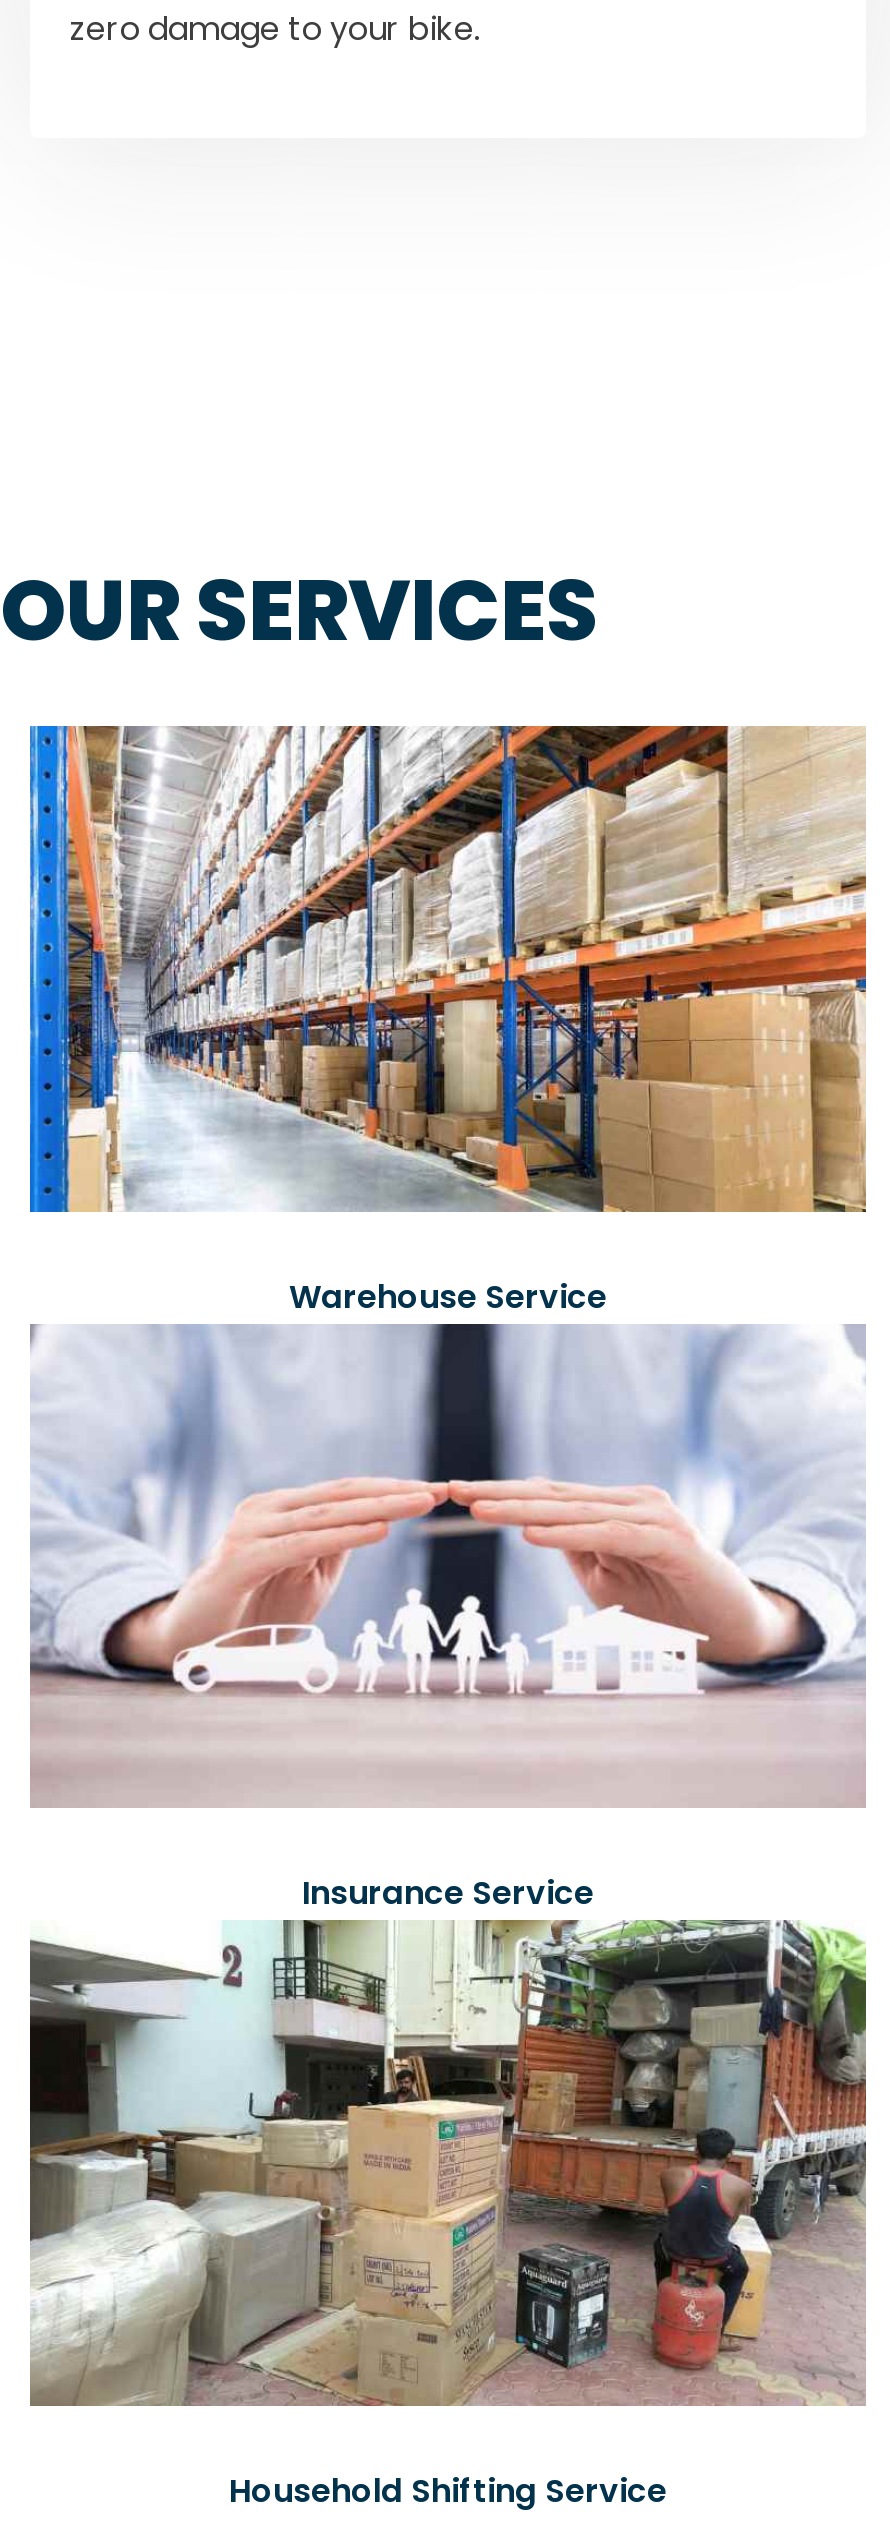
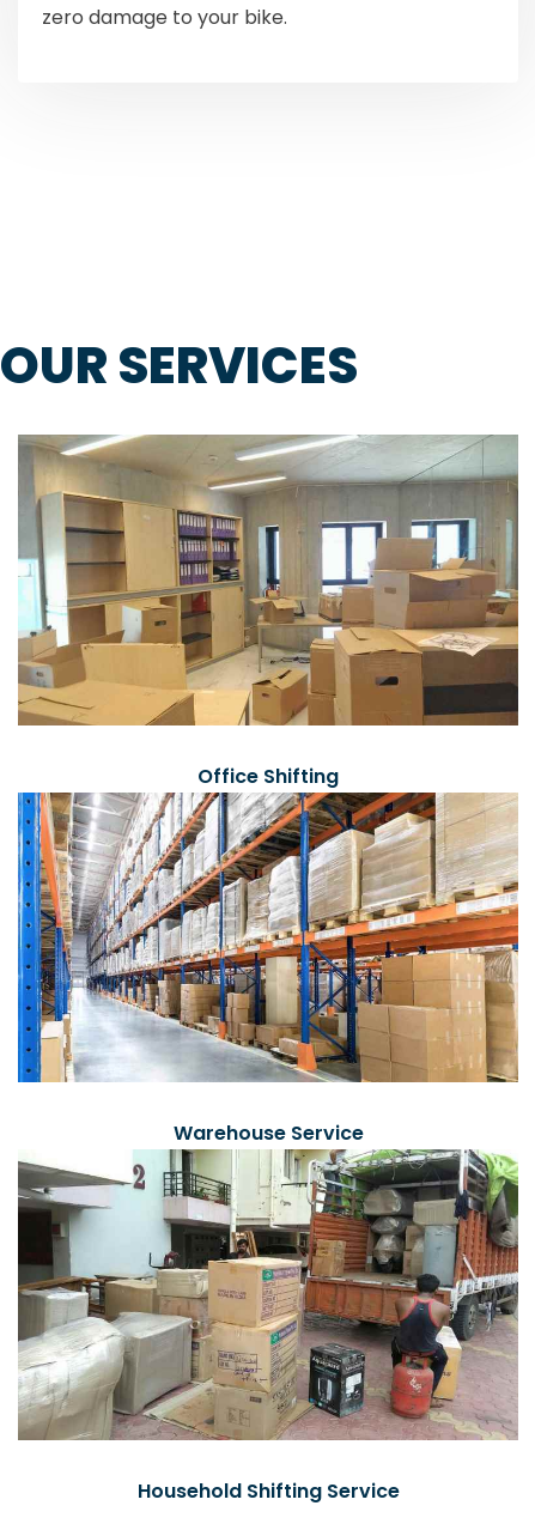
none -> [17,433,519,790] [image] | Office Shifting
moved [26,722,870,1319] -> [16,790,521,1147]: [image] | Warehouse Service
[30,1324,866,1917] [image] | Insurance Service -> none

